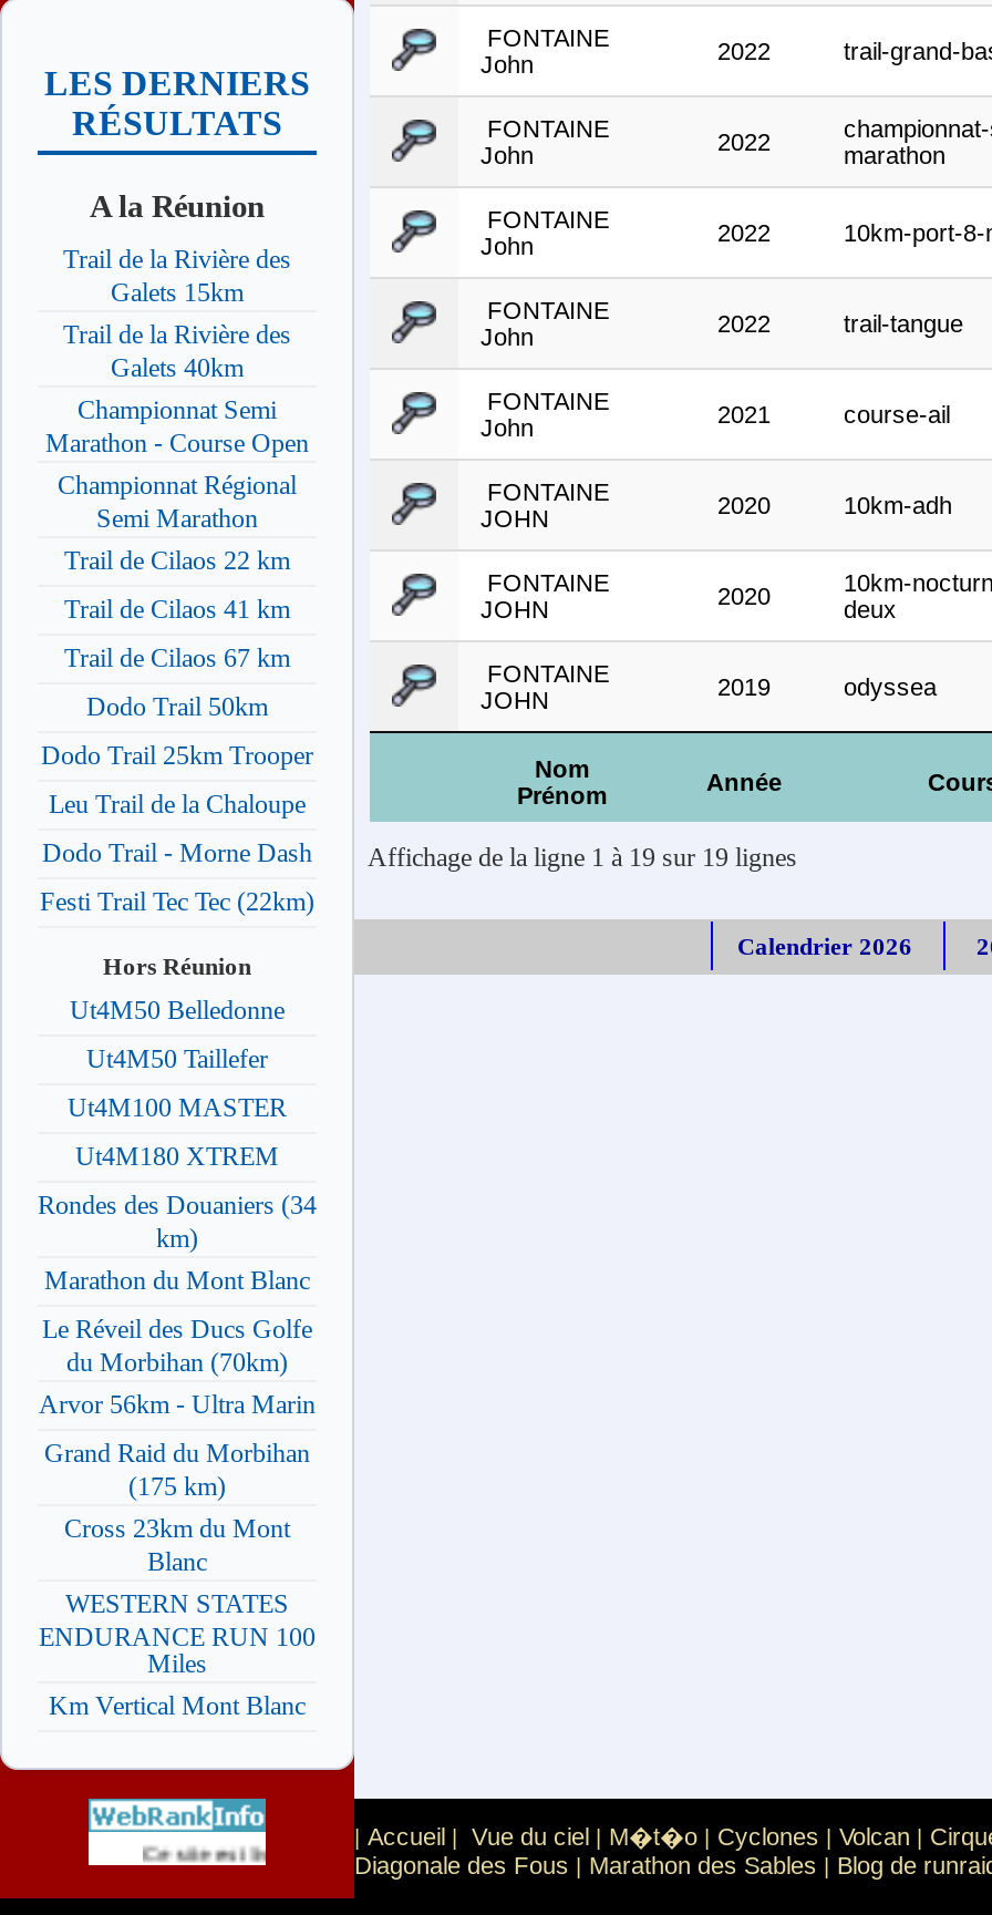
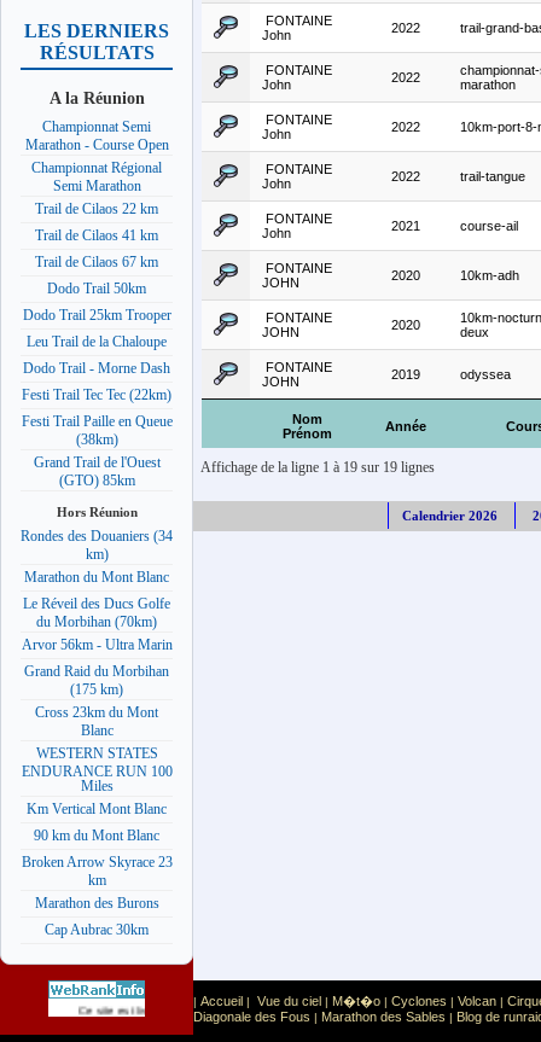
[63,244,291,379] Trail de la Rivière des | Galets 15km | Trail de la Rivière des | Galets 40km -> none
moved [40,395,314,918] -> [22,119,171,404]: Championnat Semi | Marathon - Course Open | Championnat Régional | ... | Dodo Trail - Morne Dash | Festi Trail Tec Tec (22km)
none -> [21,413,172,487] Festi Trail Paille en Queue | (38km) | Grand Trail de l'Ouest | (GTO) 85km
[68,996,287,1173] Ut4M50 Belledonne | Ut4M50 Taillefer | Ut4M100 MASTER | Ut4M180 XTREM -> none
moved [38,1191,317,1722] -> [21,528,173,818]: Rondes des Douaniers (34 | km) | Marathon du Mont Blanc | ... | Miles | Km Vertical Mont Blanc
none -> [21,828,172,939] 90 km du Mont Blanc | Broken Arrow Skyrace 23 | km | Marathon des Burons | Cap Aubrac 30km

